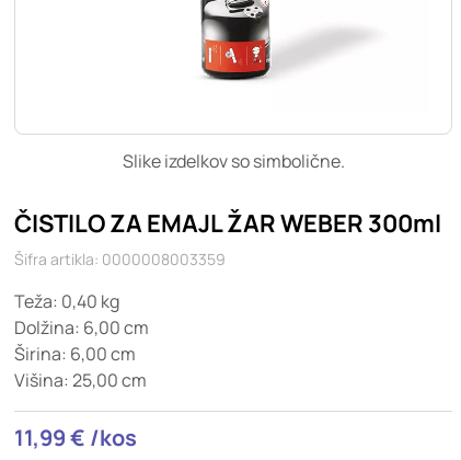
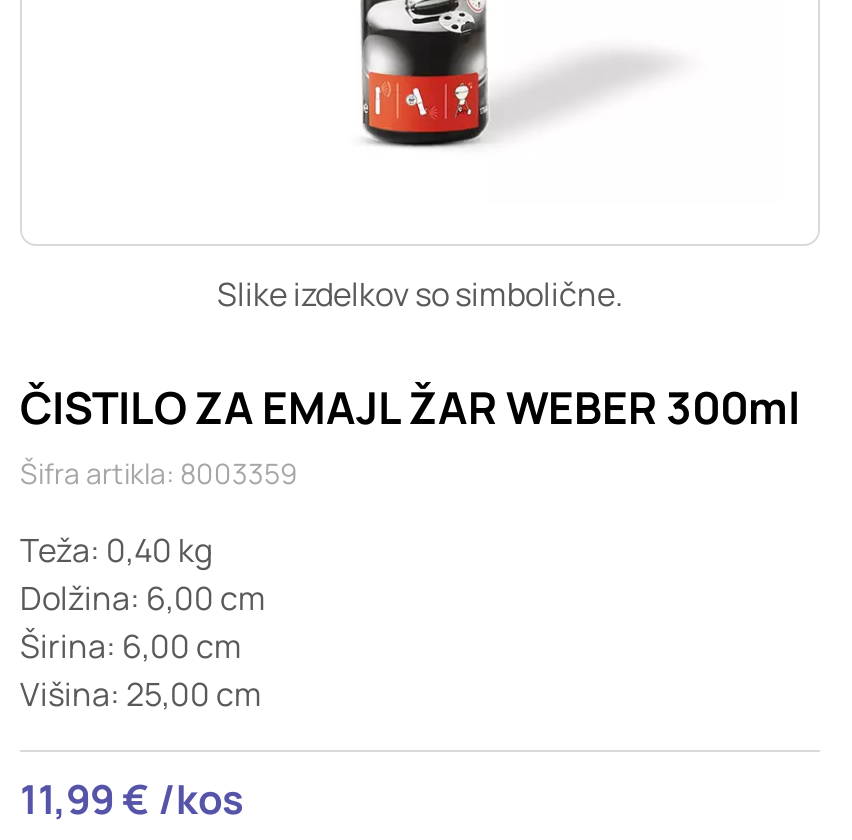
[14,249,226,269] Šifra artikla: 0000008003359 -> [20,454,298,492] Šifra artikla: 8003359

